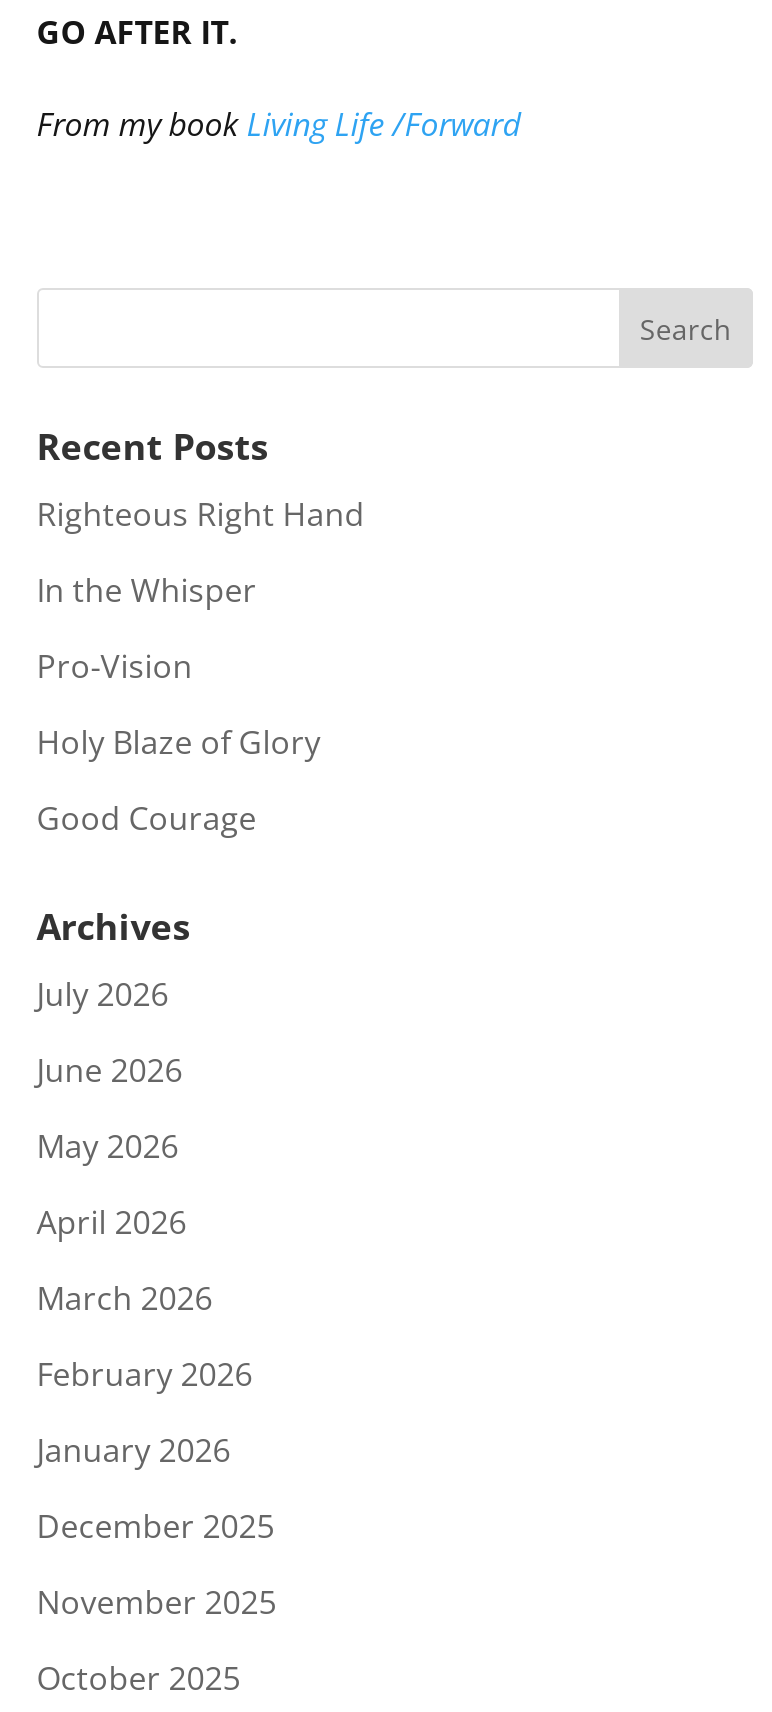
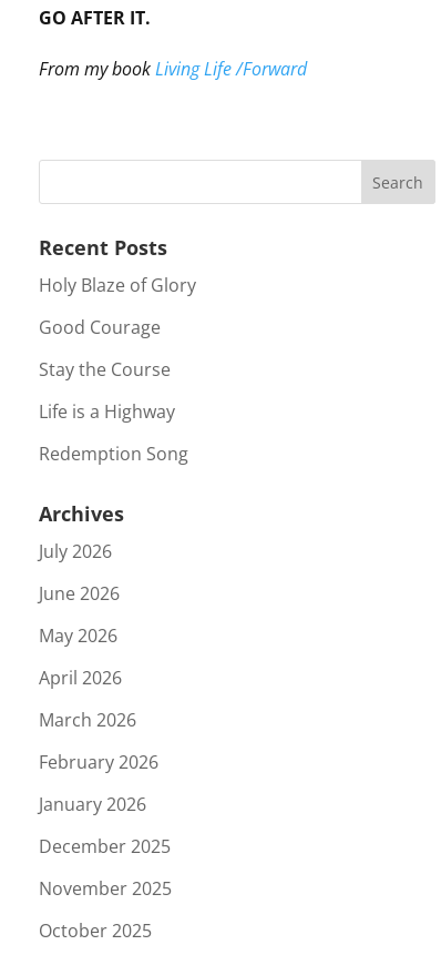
[37,492,365,688] Righteous Right Hand | In the Whisper | Pro-Vision -> none
moved [37,720,321,840] -> [39,273,196,339]: Holy Blaze of Glory | Good Courage
none -> [39,357,188,466] Stay the Course | Life is a Highway | Redemption Song

